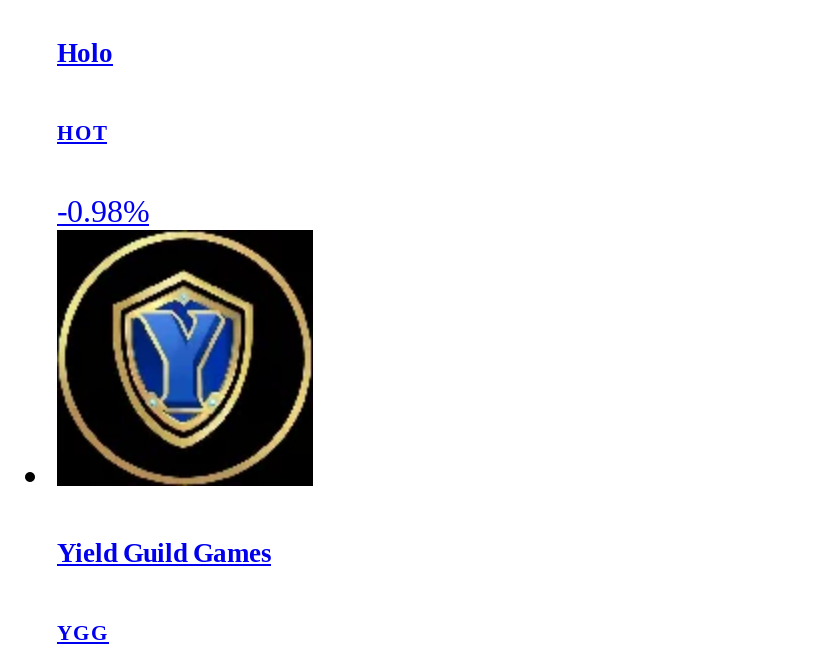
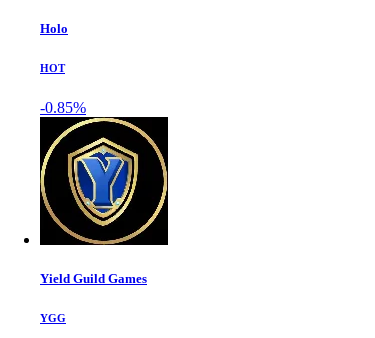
[57,194,149,228] -0.98% -> [40,99,86,116] -0.85%

